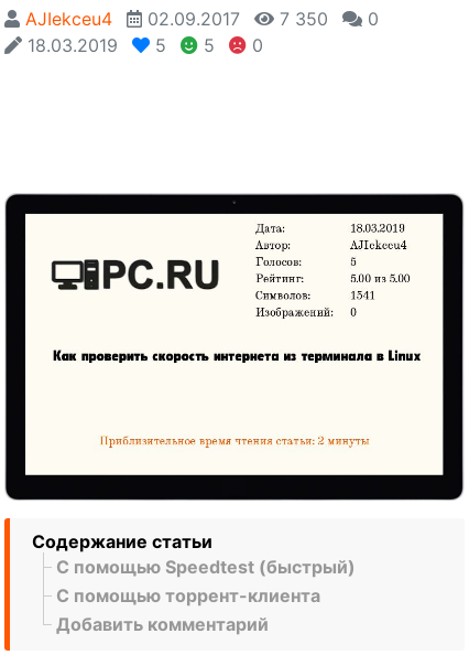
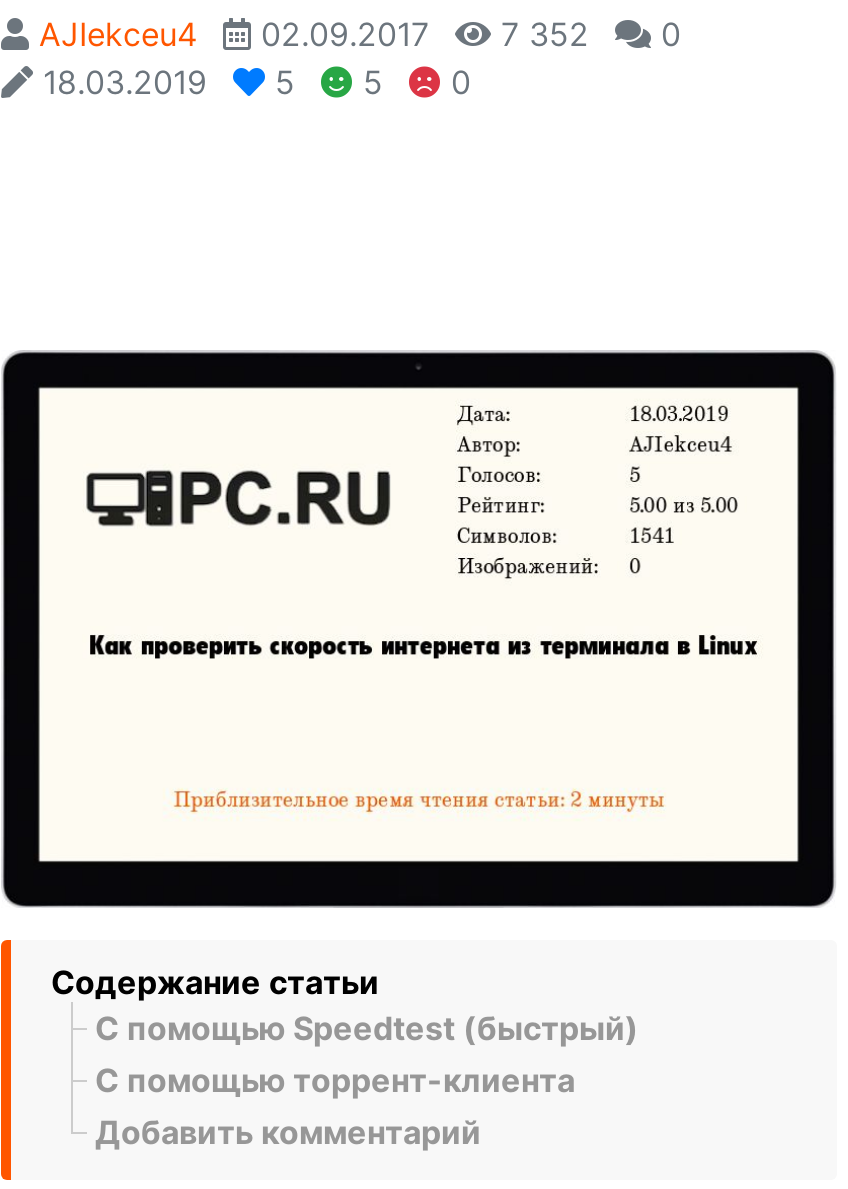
[25,8,379,30] AJIekceu4 02.09.2017 7 350 0 -> [39,14,681,54] AJIekceu4 02.09.2017 7 352 0

